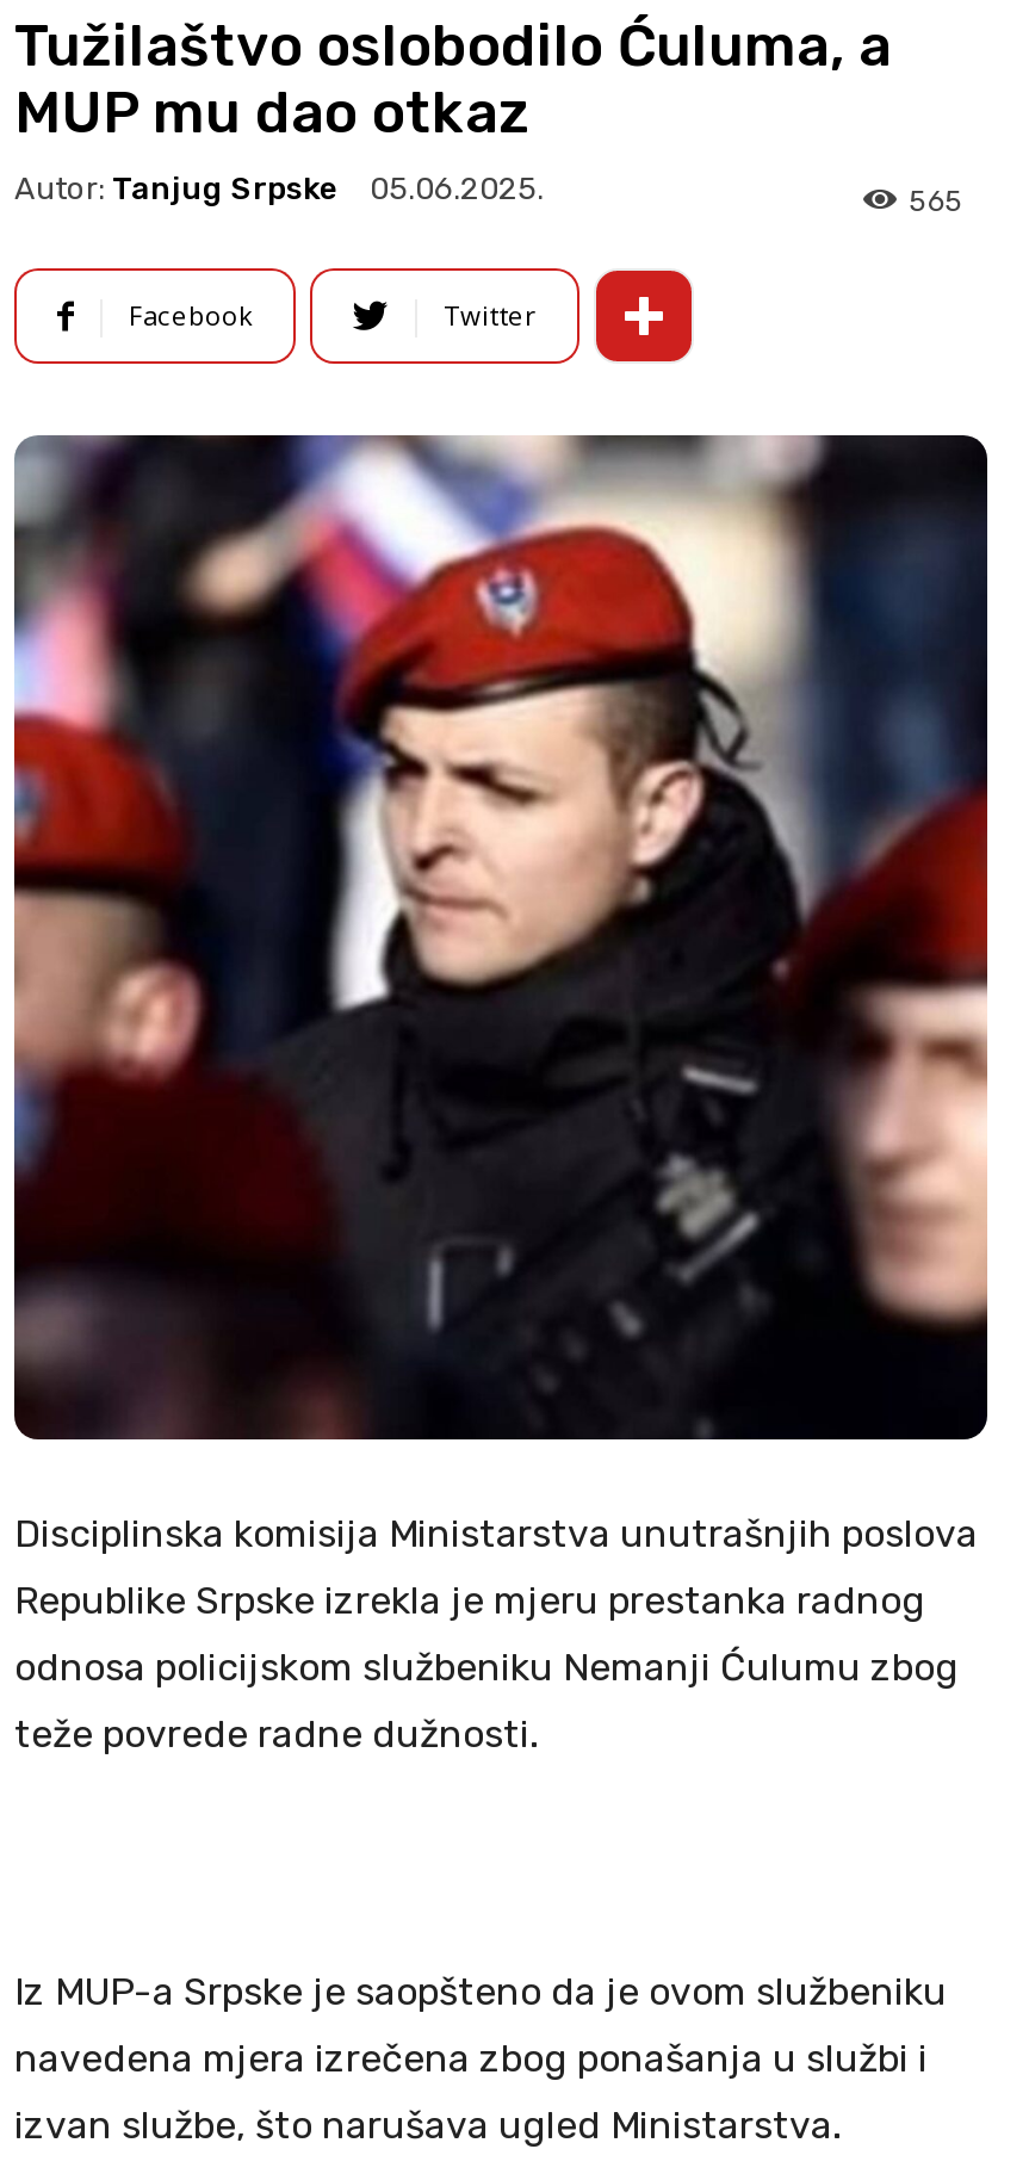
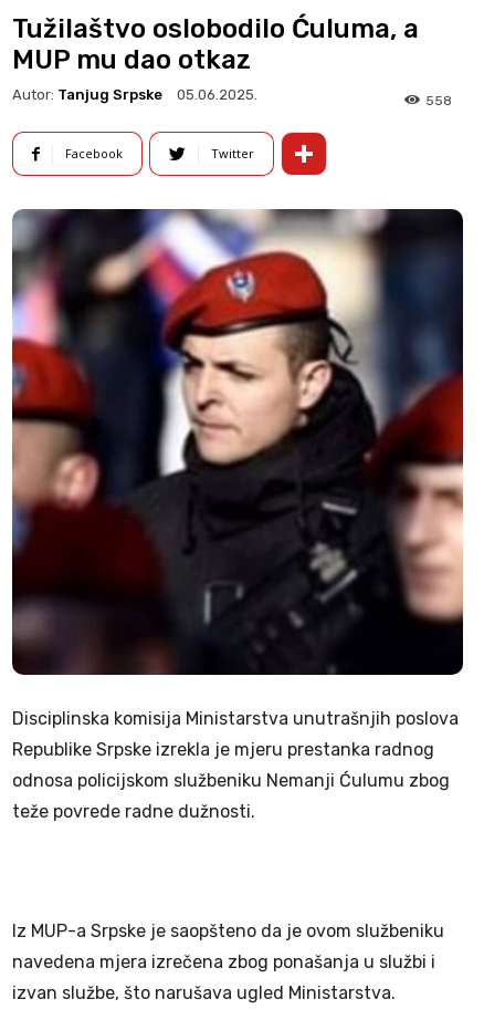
[909,185,963,219] 565 -> [425,93,452,109] 558

